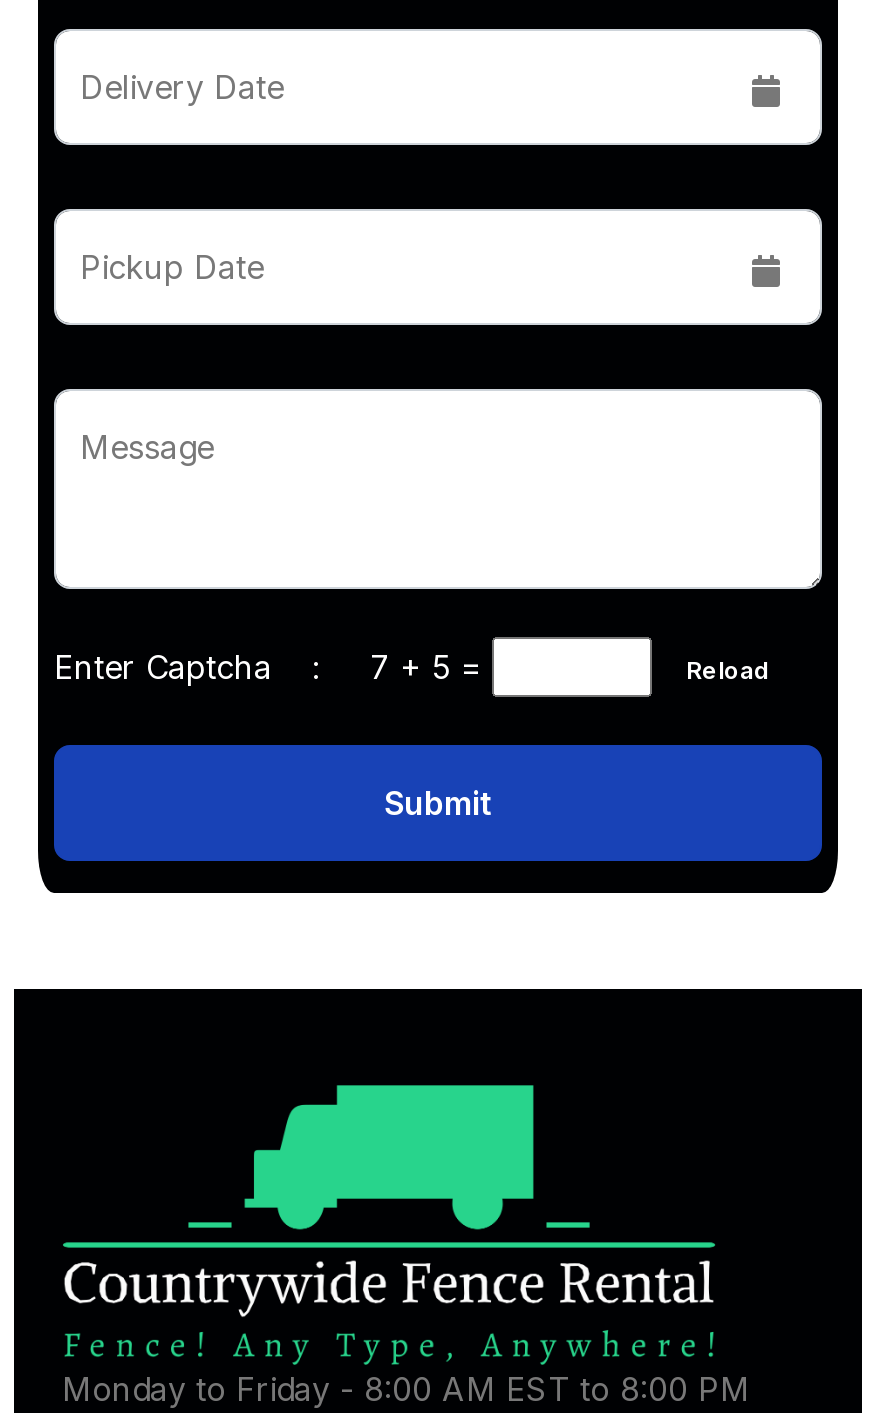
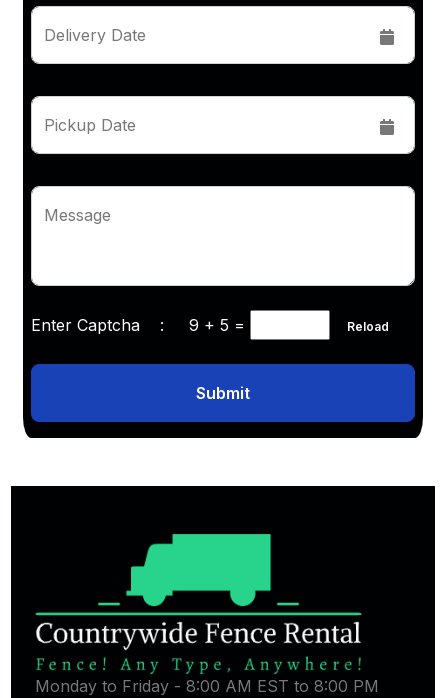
[54,647,492,687] Enter Captcha : 7 + 5 = -> [31,315,250,335] Enter Captcha : 9 + 5 =

